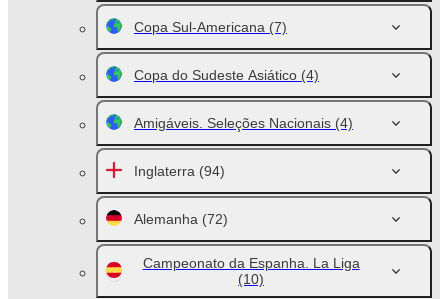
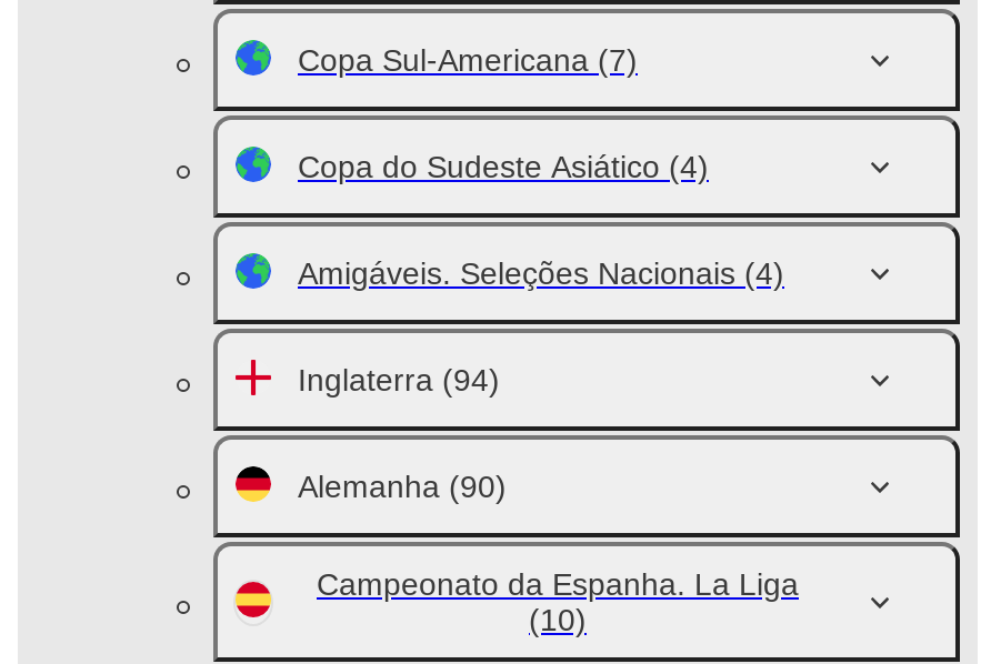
[134,211,228,227] Alemanha (72) -> [298,469,507,504] Alemanha (90)

